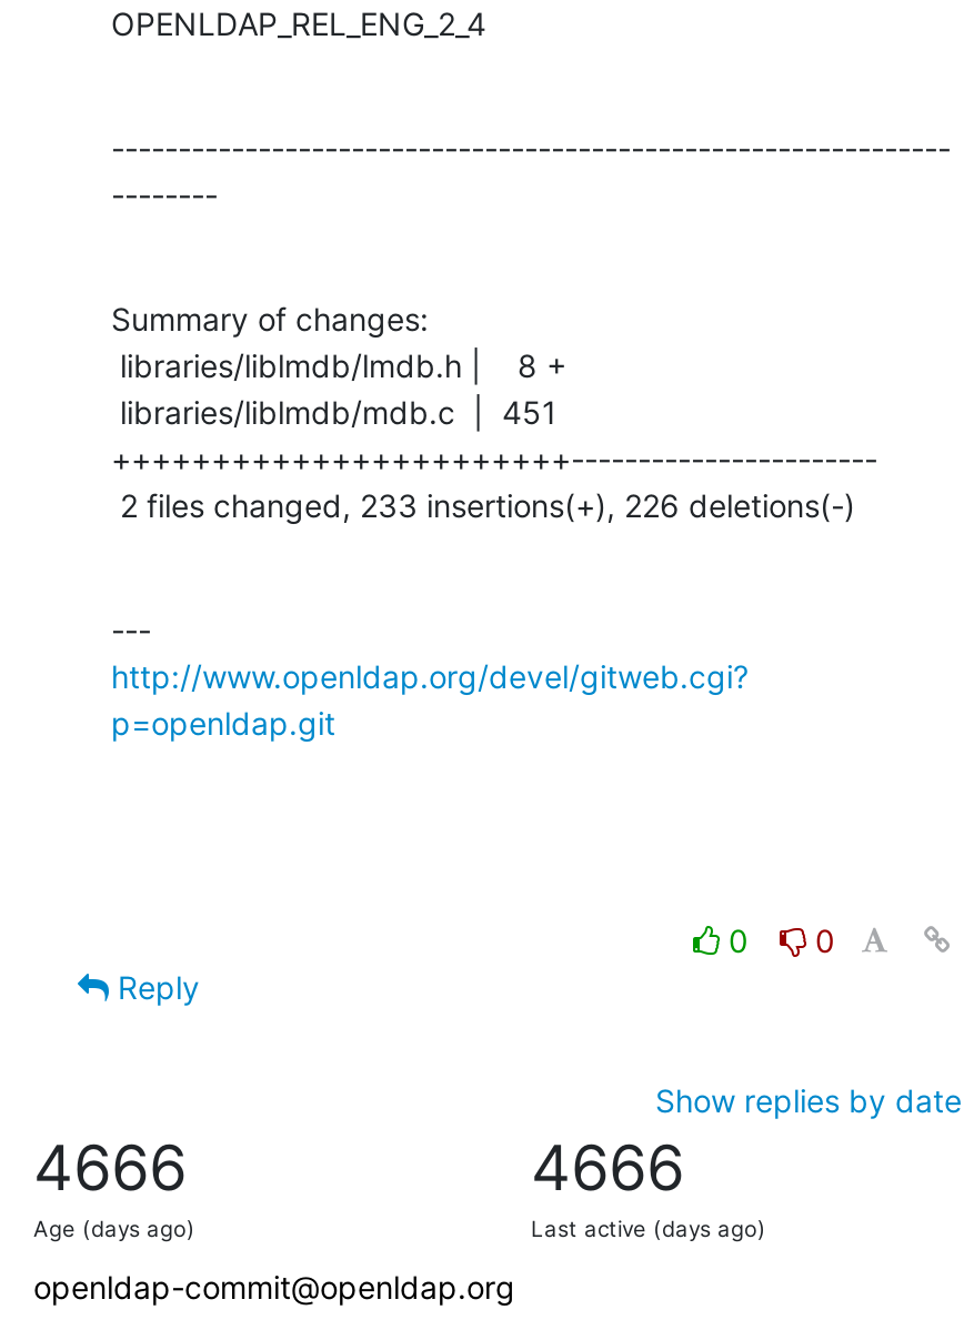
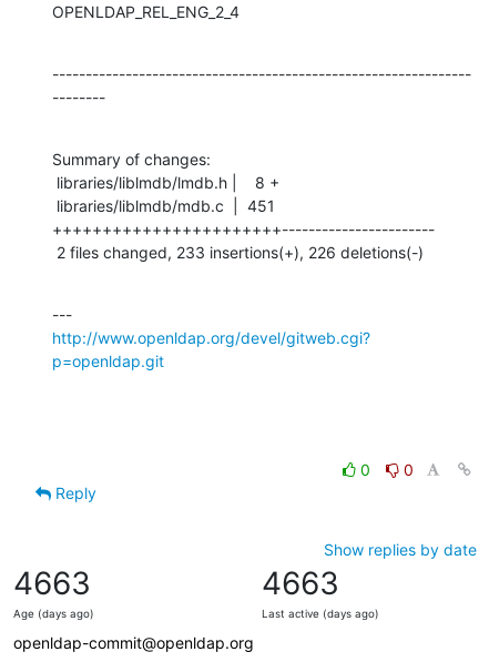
[33,1130,187,1205] 4666 -> [13,564,91,602] 4663
[531,1130,684,1205] 4666 -> [262,564,339,602] 4663

